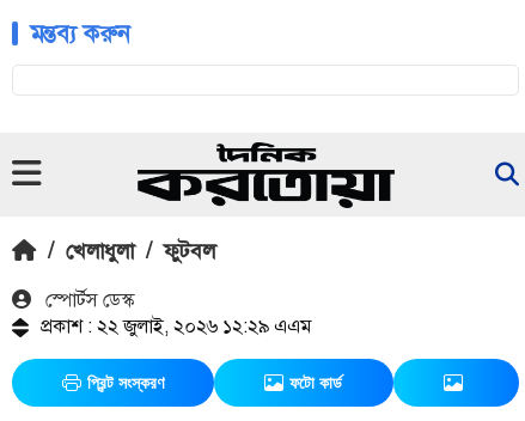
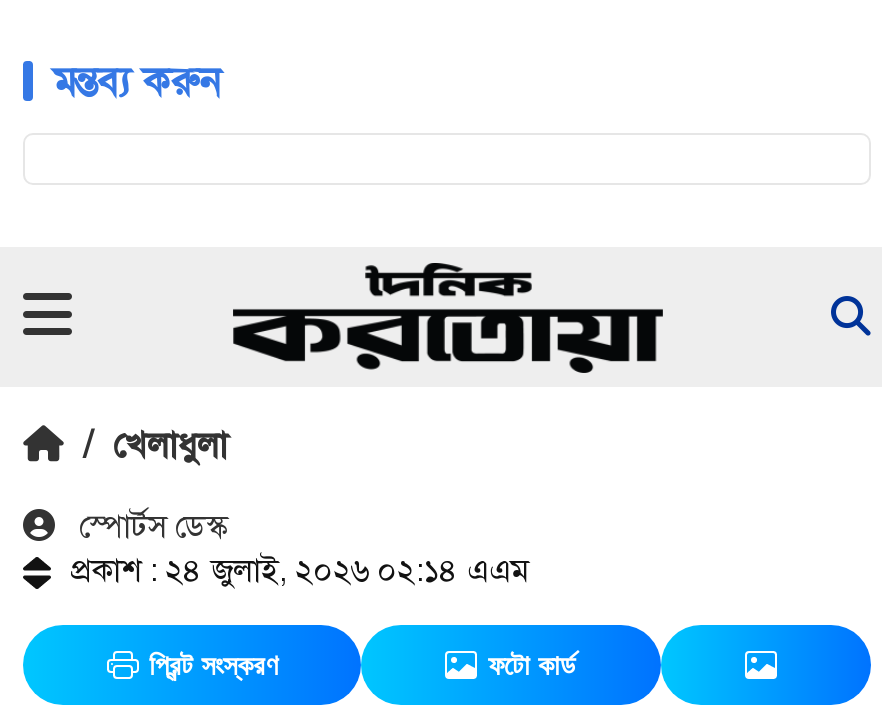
[48,237,215,266] / খেলাধুলা / ফুটবল -> [83,421,227,469] / খেলাধুলা
[41,313,311,339] প্রকাশ : ২২ জুলাই, ২০২৬ ১২:২৯ এএম -> [71,549,529,591] প্রকাশ : ২৪ জুলাই, ২০২৬ ০২:১৪ এএম

